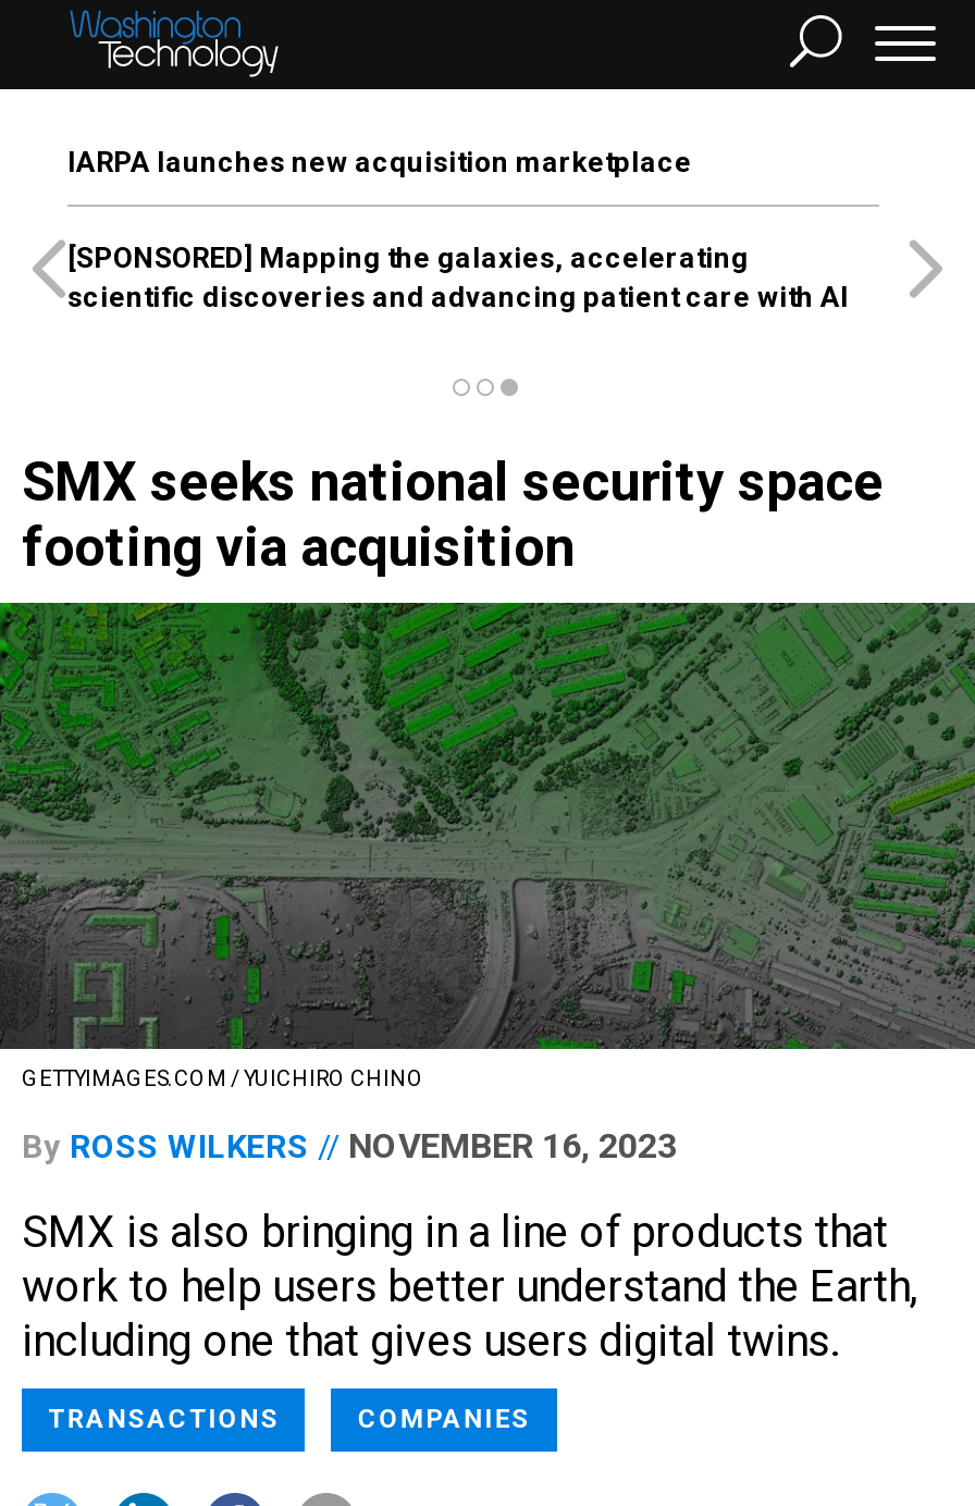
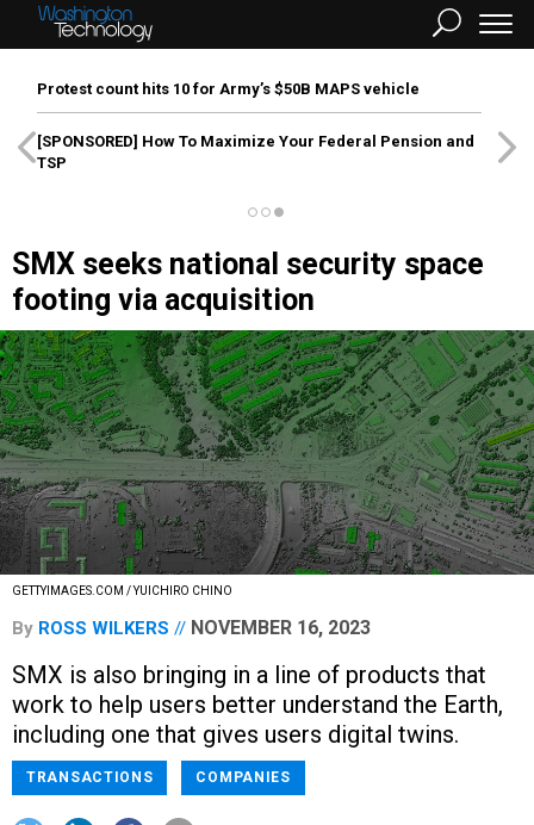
[67,146,692,178] IARPA launches new acquisition marketplace -> [37,80,420,98] Protest count hits 10 for Army’s $50B MAPS vehicle
[67,242,849,313] [SPONSORED] Mapping the galaxies, accelerating | scientific discoveries and advancing patient care with AI -> [37,132,474,172] [SPONSORED] How To Maximize Your Federal Pension and | TSP

